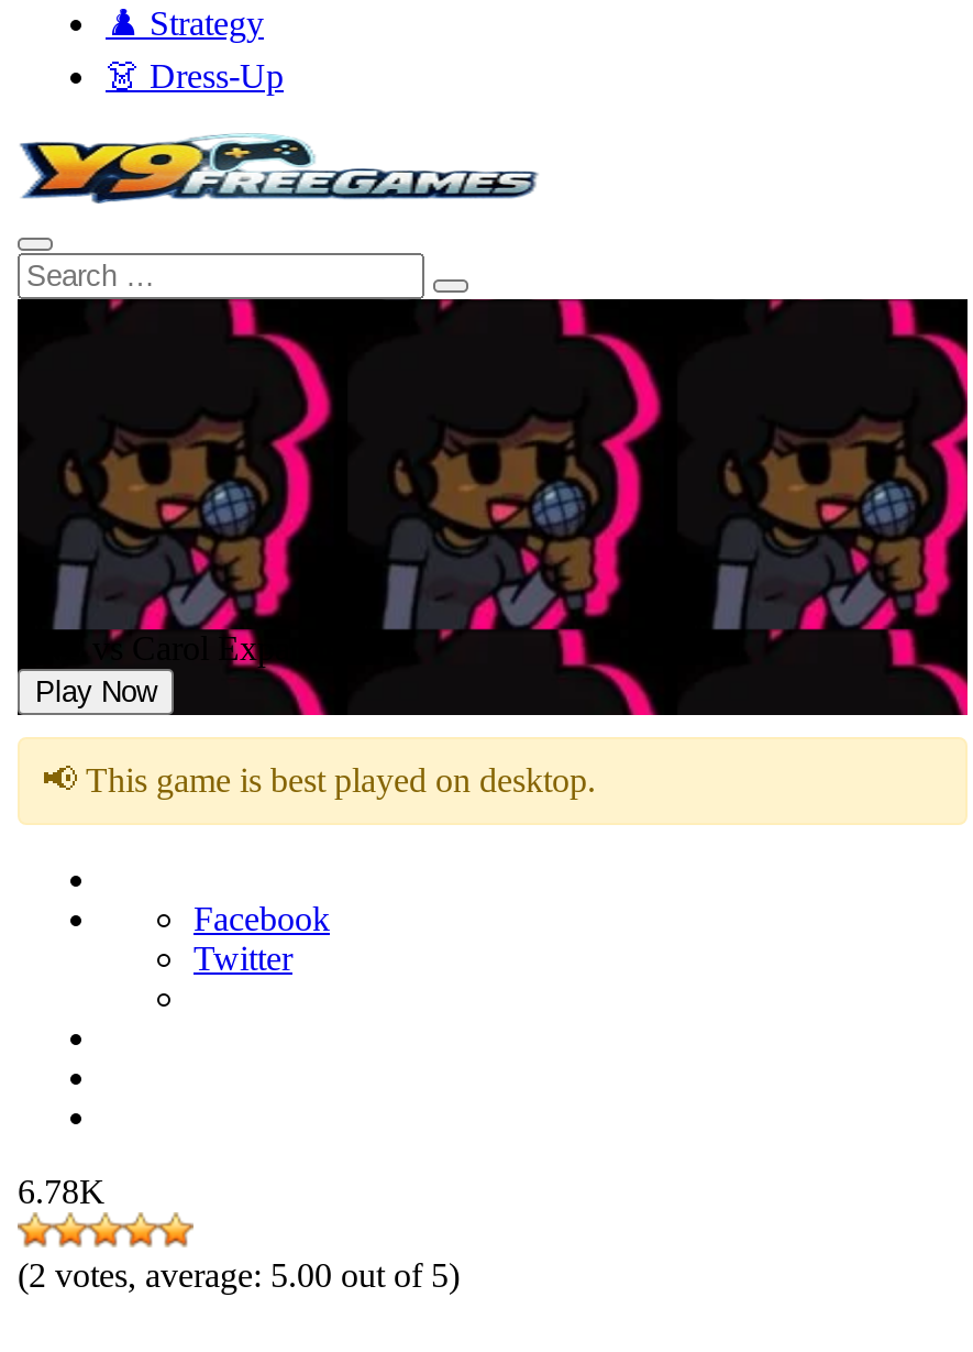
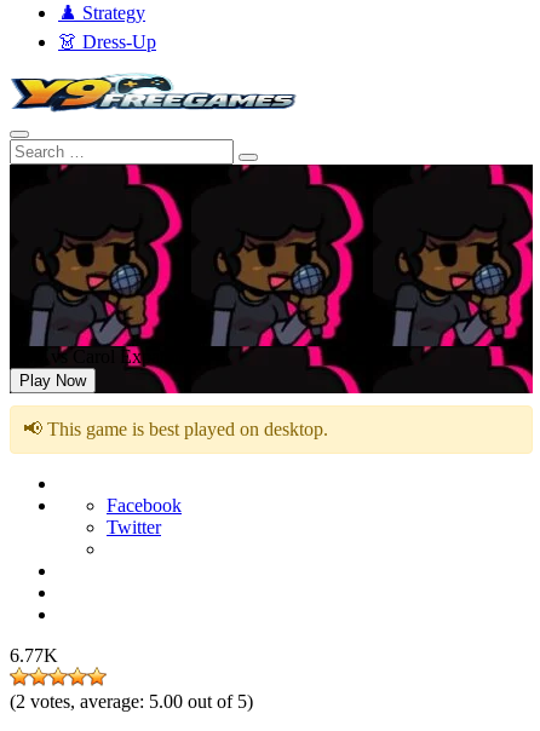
[18,1173,106,1210] 6.78K -> [10,645,58,666] 6.77K

